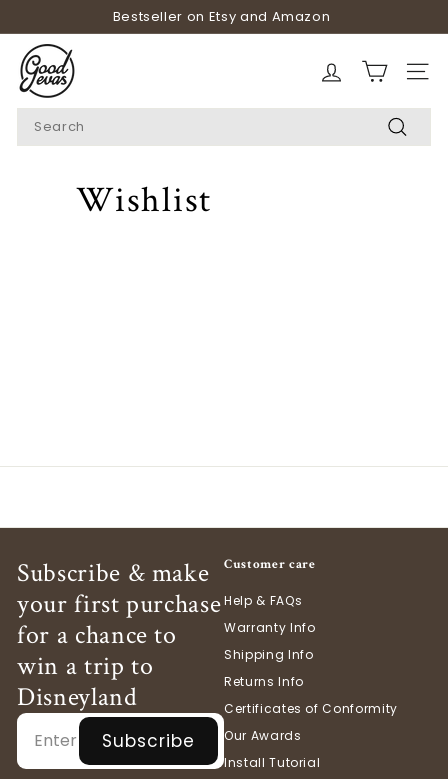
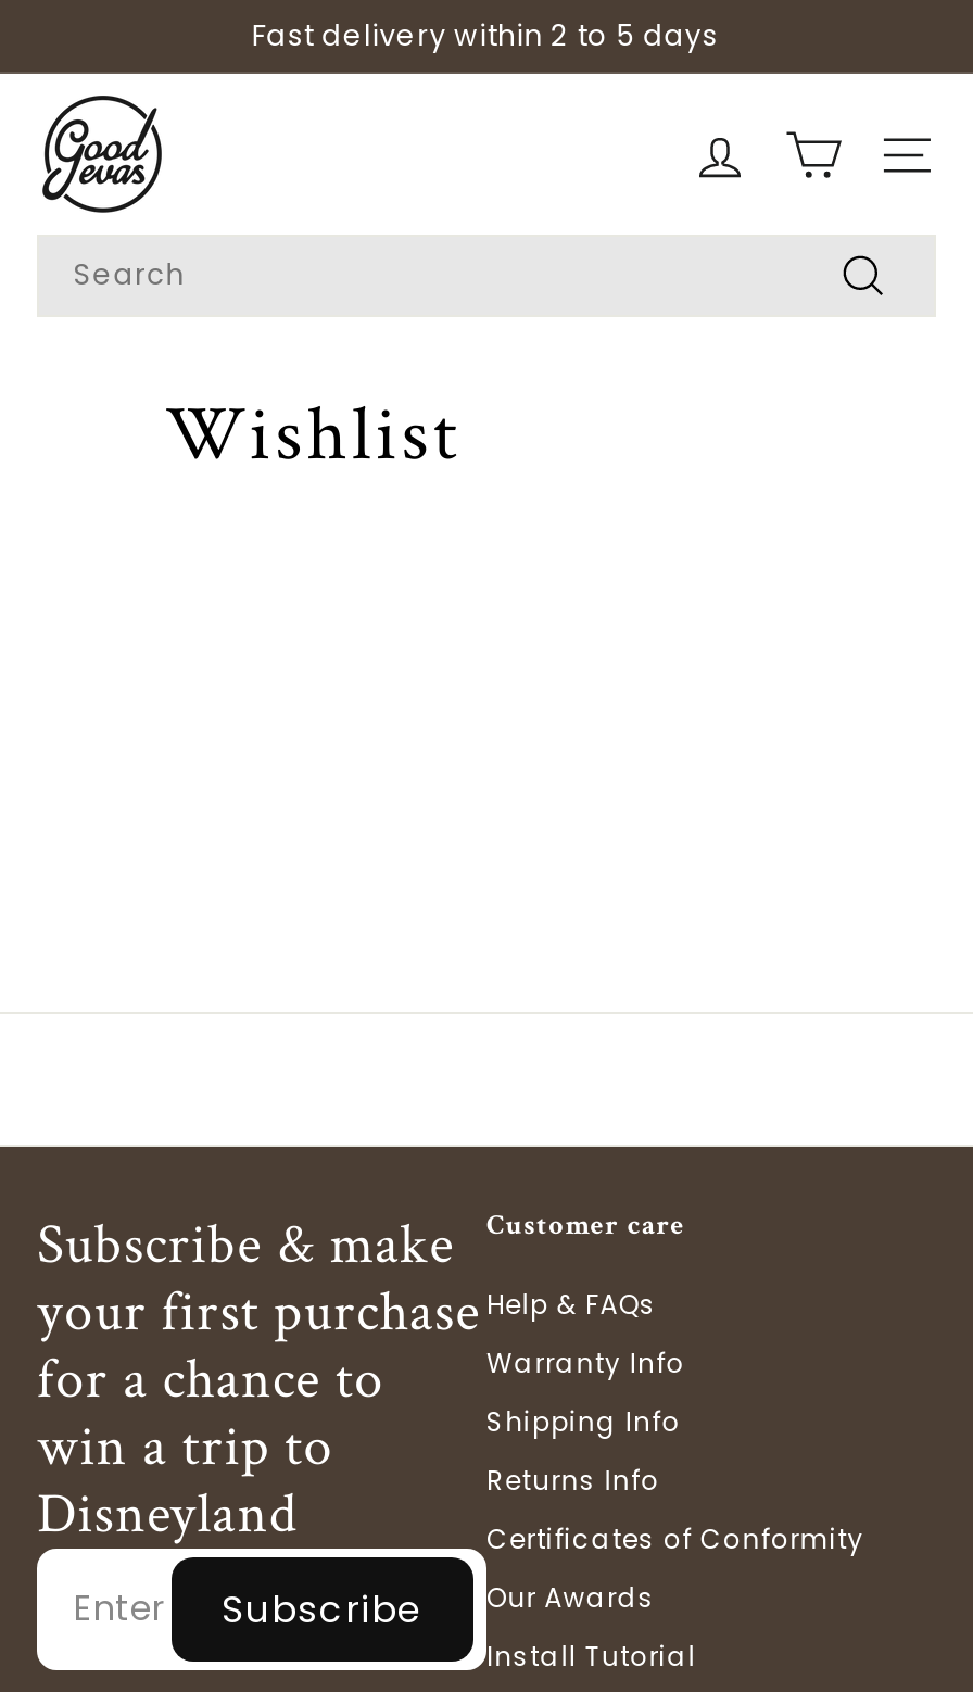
[113,7,330,26] Bestseller on Etsy and Amazon -> [244,15,718,56] Fast delivery within 2 to 5 days

